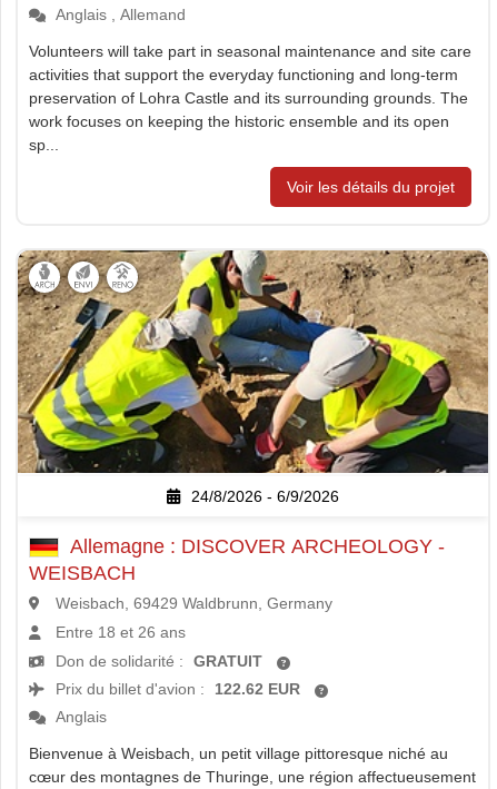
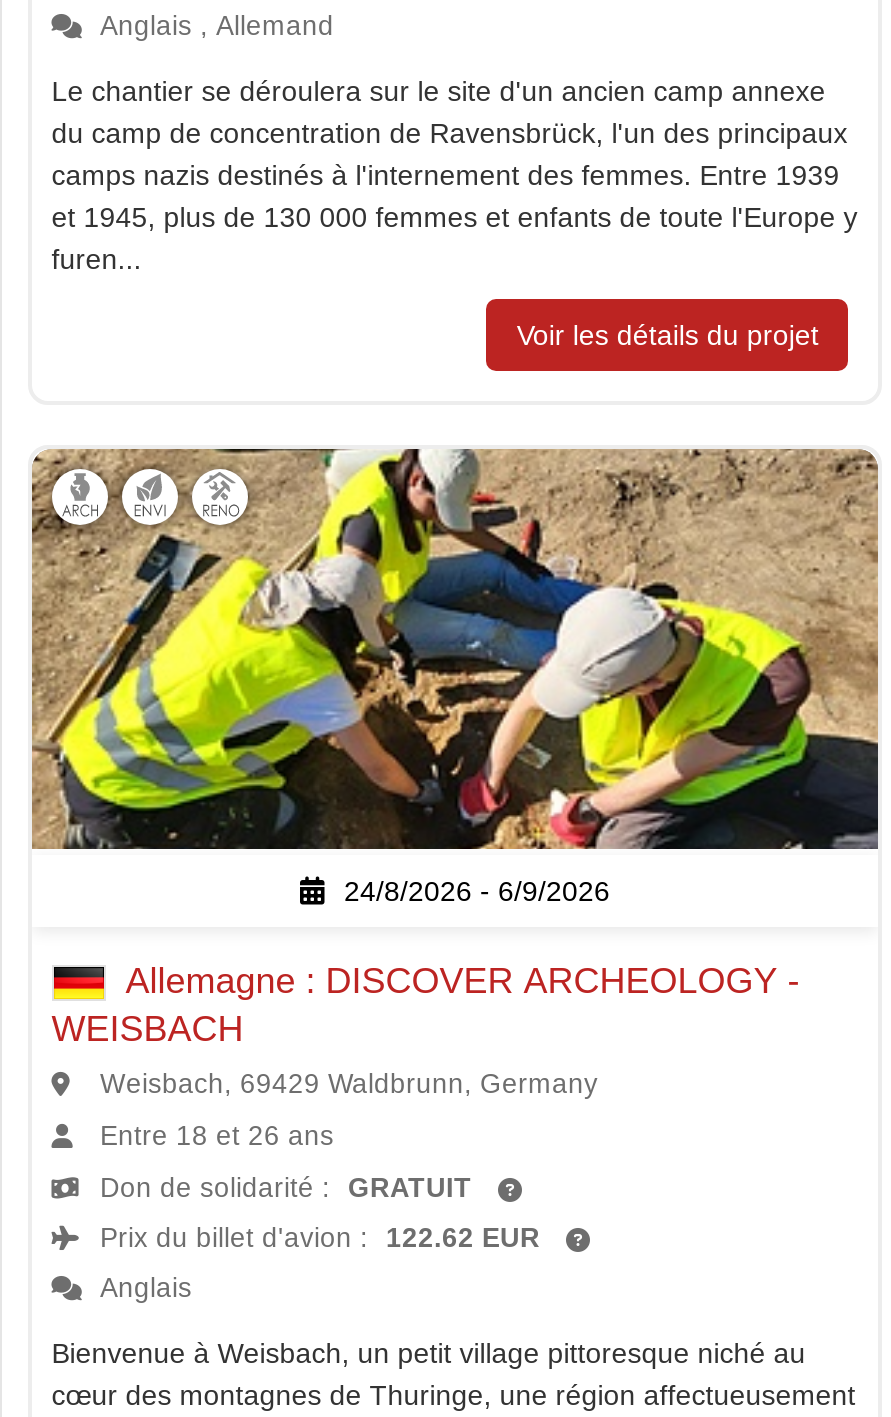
[29,42,471,153] Volunteers will take part in seasonal maintenance and site care | activities that support the everyday functioning and long-term | preservation of Lohra Castle and its surrounding grounds. The | work focuses on keeping the historic ensemble and its open | sp... -> [52,74,858,274] Le chantier se déroulera sur le site d'un ancien camp annexe | du camp de concentration de Ravensbrück, l'un des principaux | camps nazis destinés à l'internement des femmes. Entre 1939 | et 1945, plus de 130 000 femmes et enfants de toute l'Europe y | furen...

